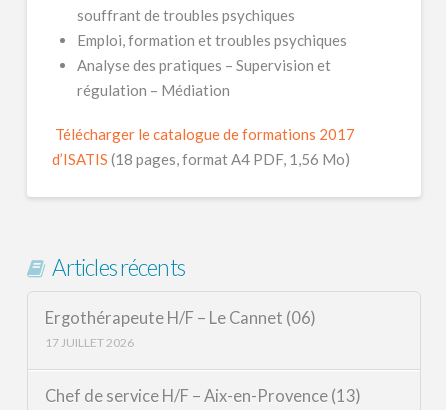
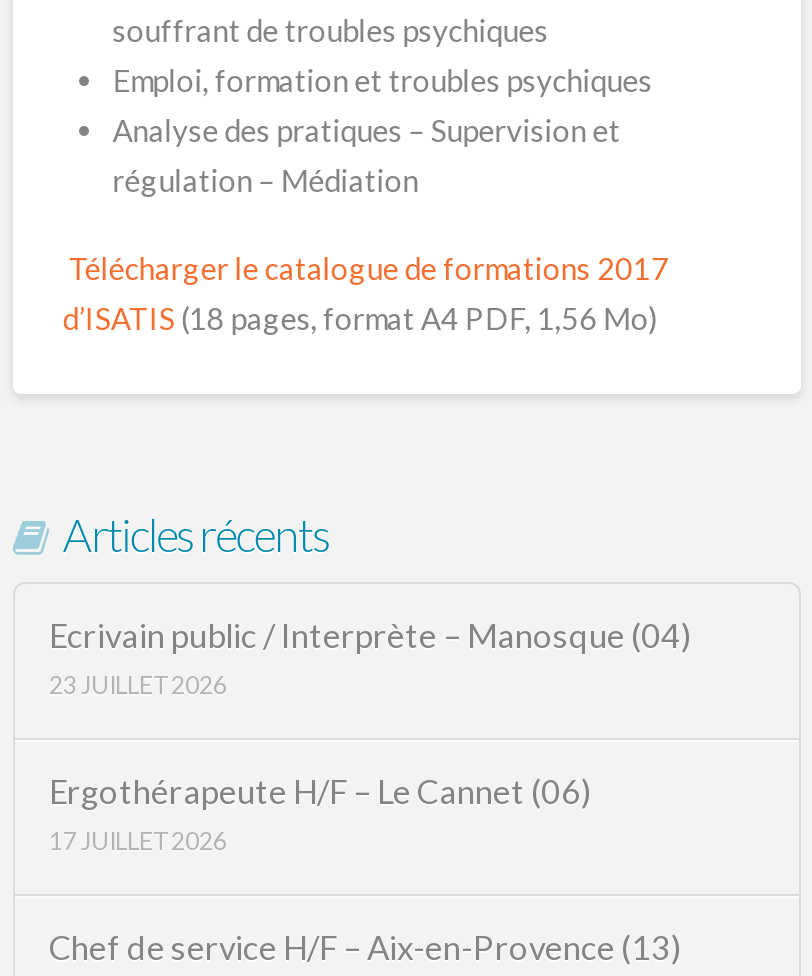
none -> [49,615,691,700] Ecrivain public / Interprète – Manosque (04) | 23 JUILLET 2026

